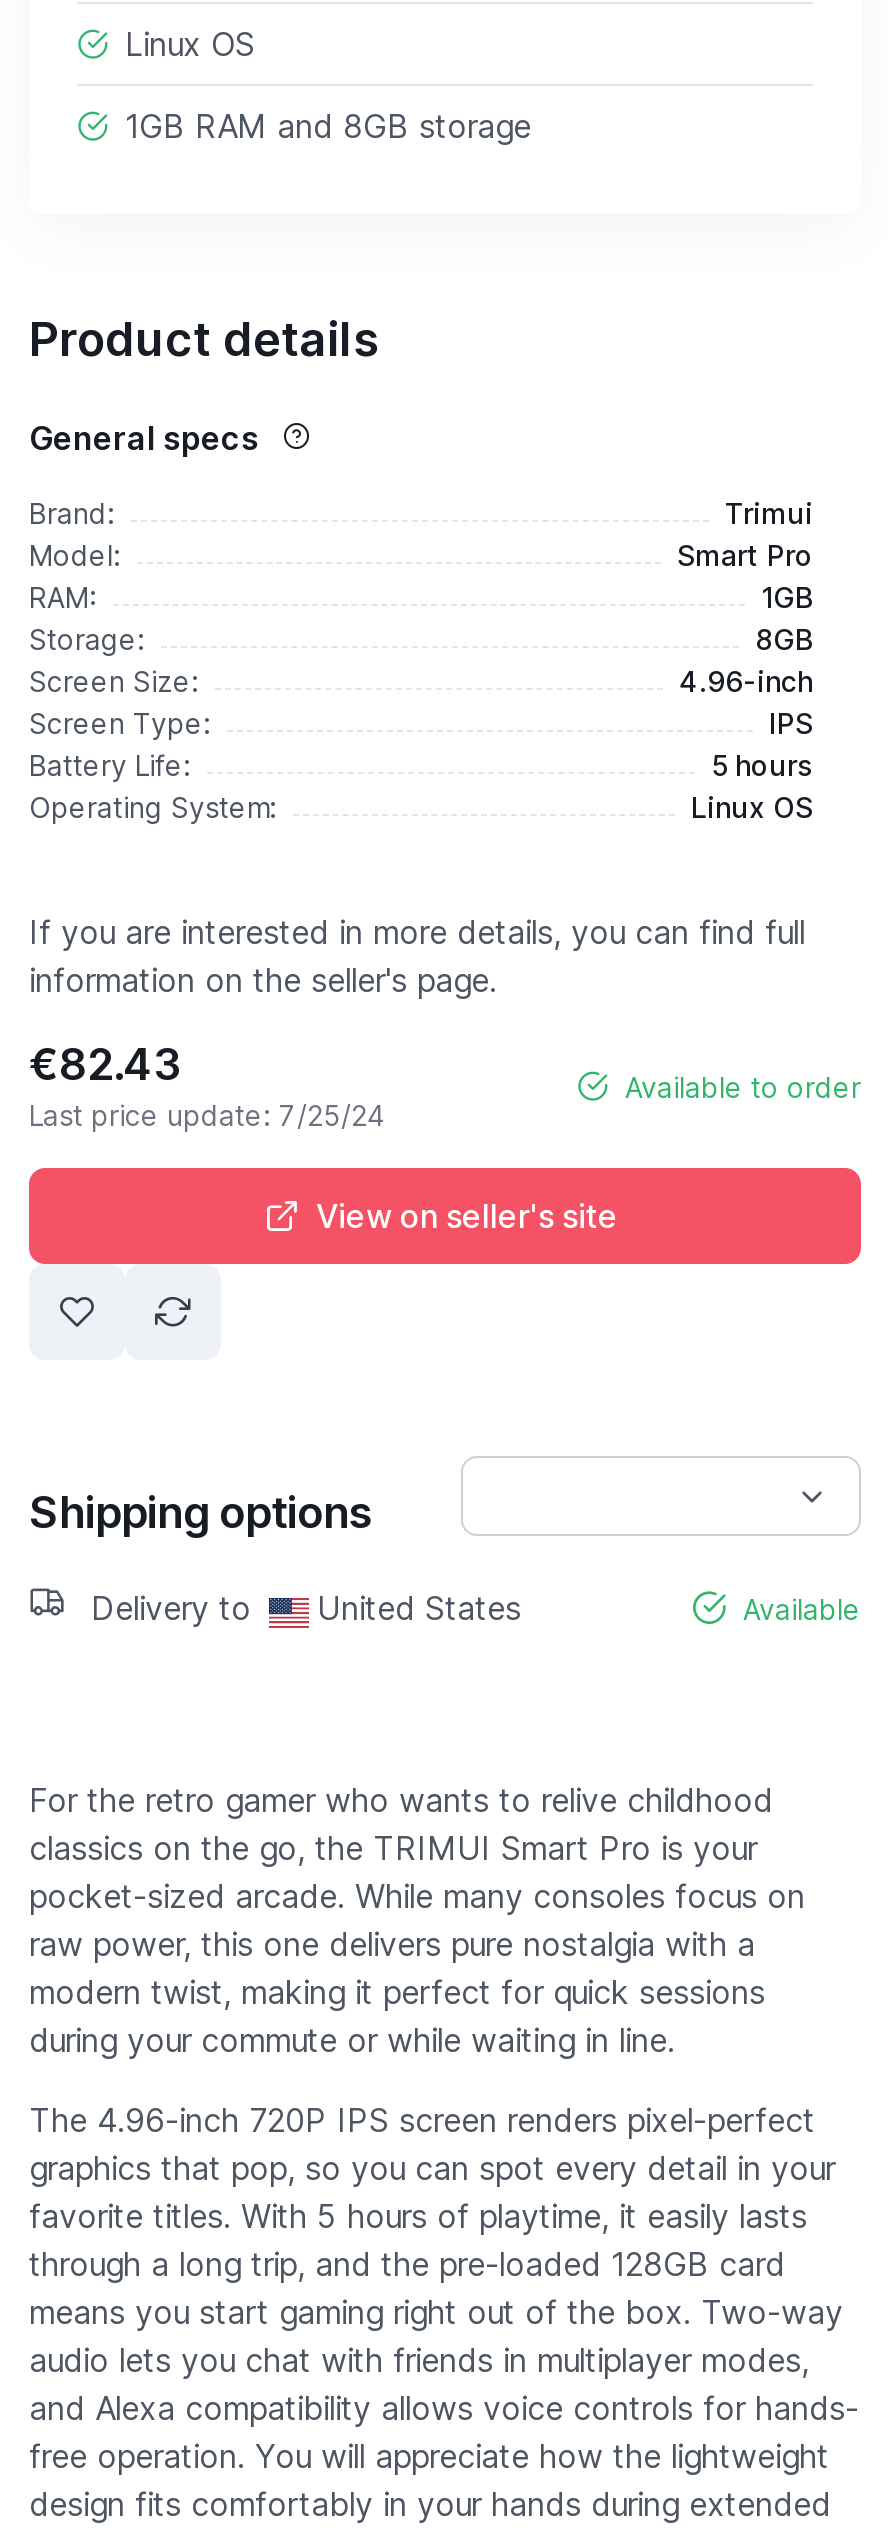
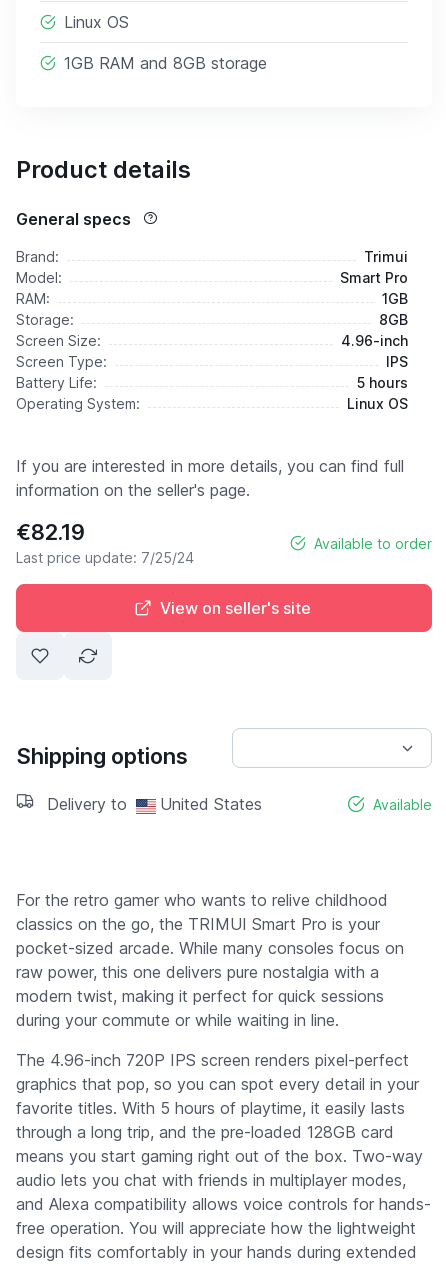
[29,1039,181,1091] €82.43 -> [16,519,85,545] €82.19

